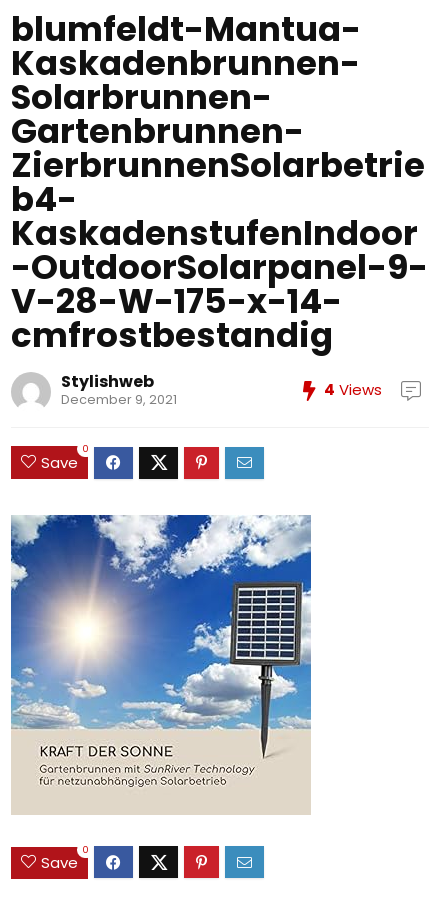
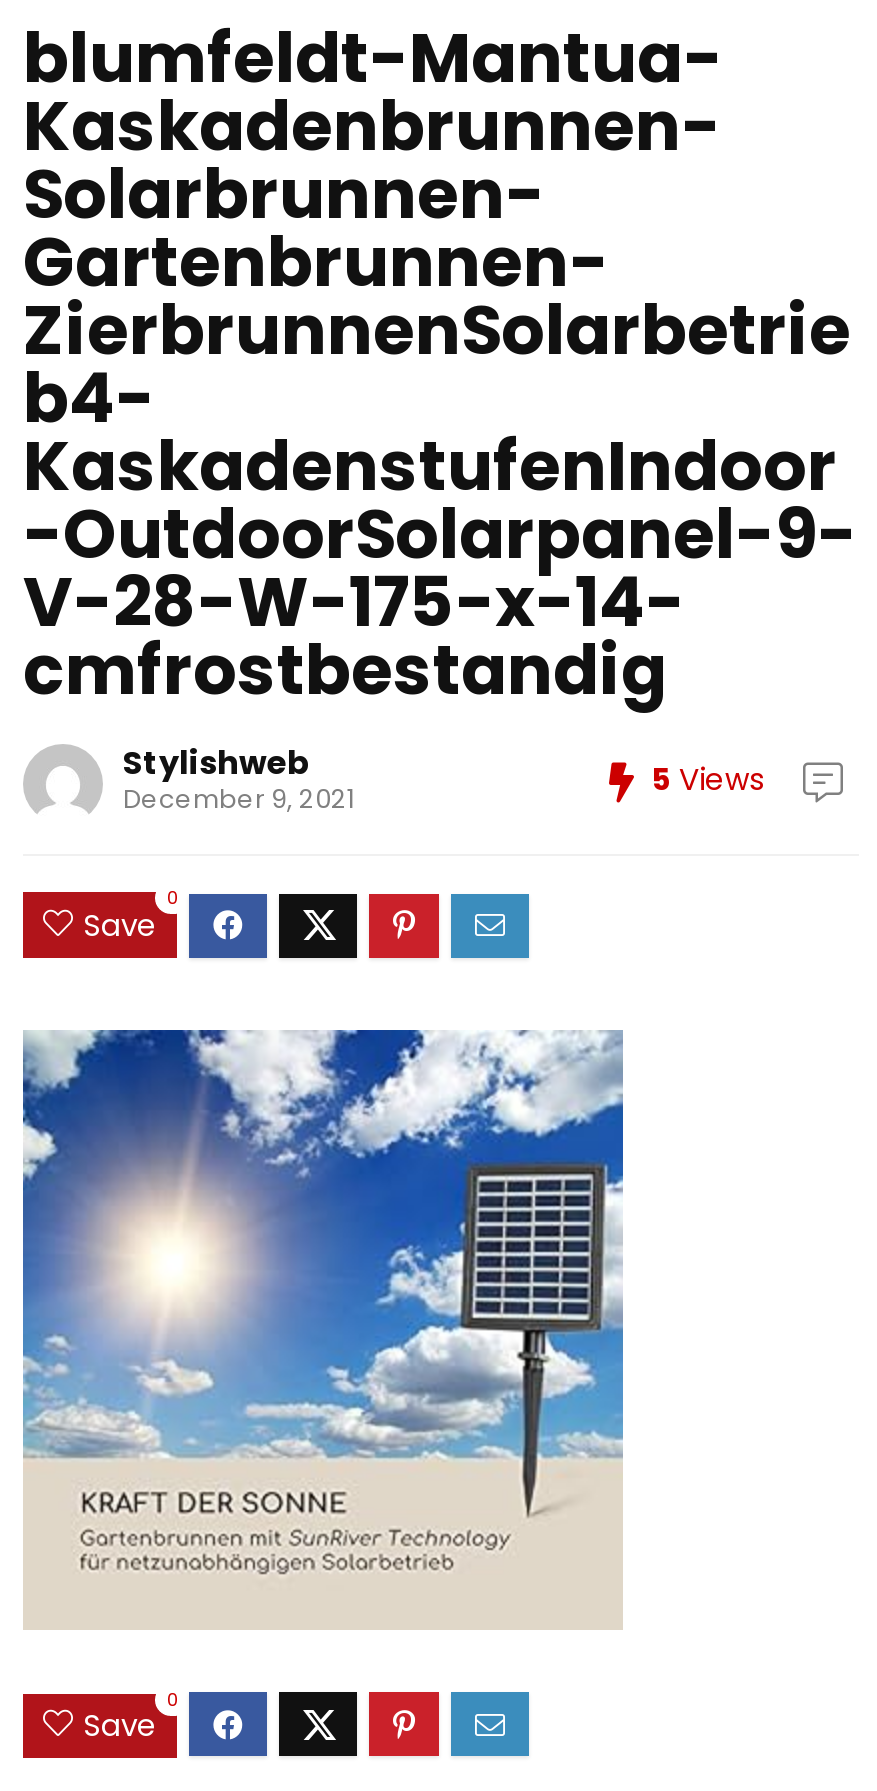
[324,379,382,400] 4 Views -> [651,758,765,800] 5 Views

